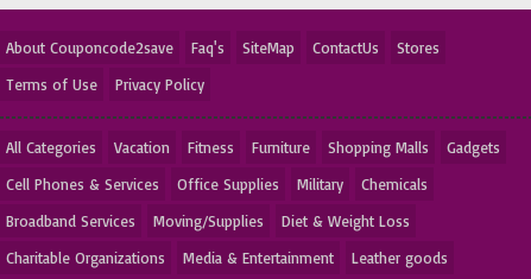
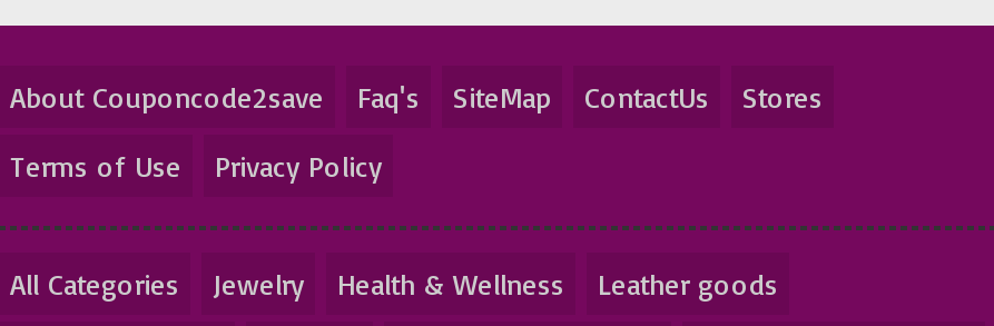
[6,138,500,267] Vacation | Fitness | Furniture | Shopping Malls | Gadgets | Cell Phones & Services | Office Supplies | Military | Chemicals | Broadband Services | Moving/Supplies | Diet & Weight Loss | Charitable Organizations | Media & Entertainment -> [213,266,564,302] Jewelry | Health & Wellness

